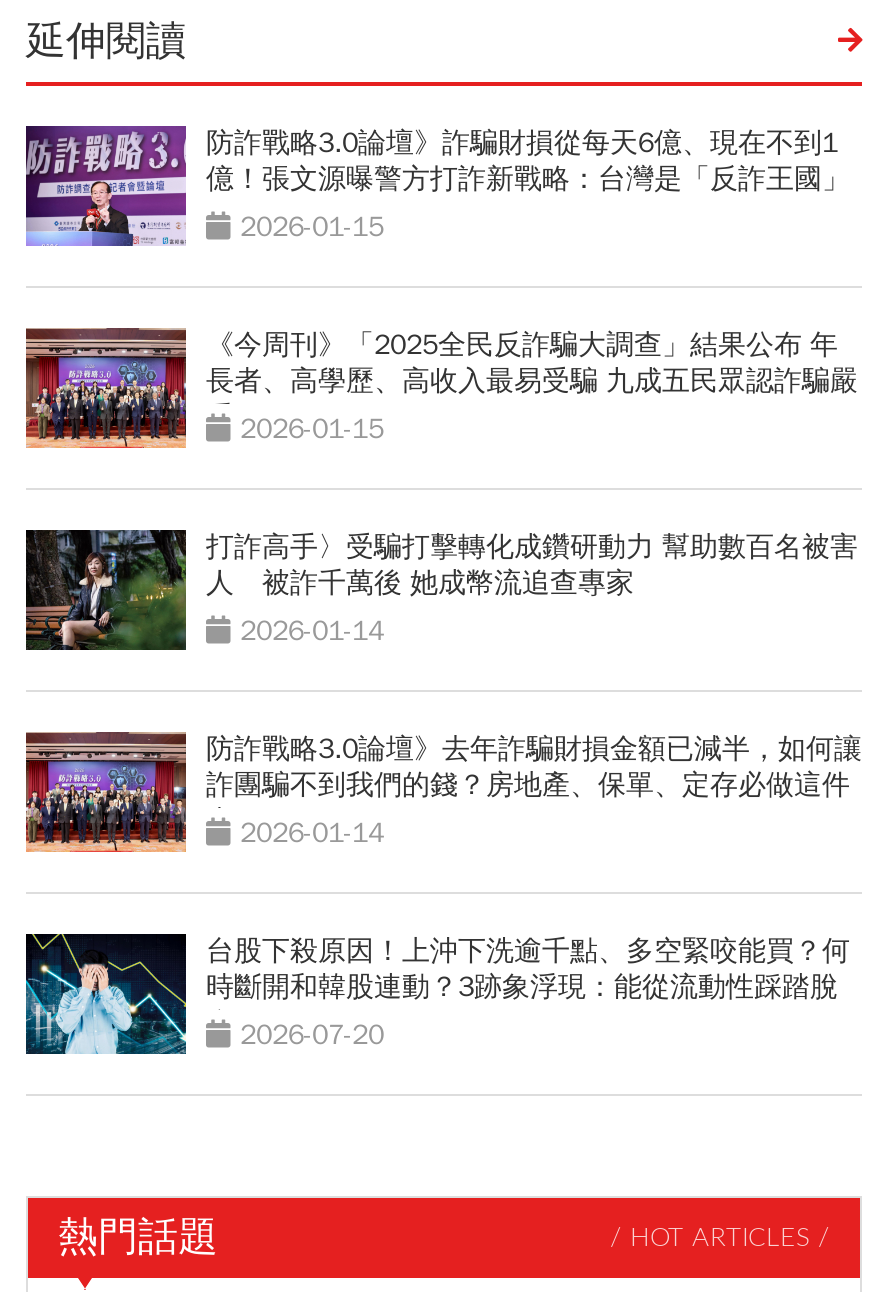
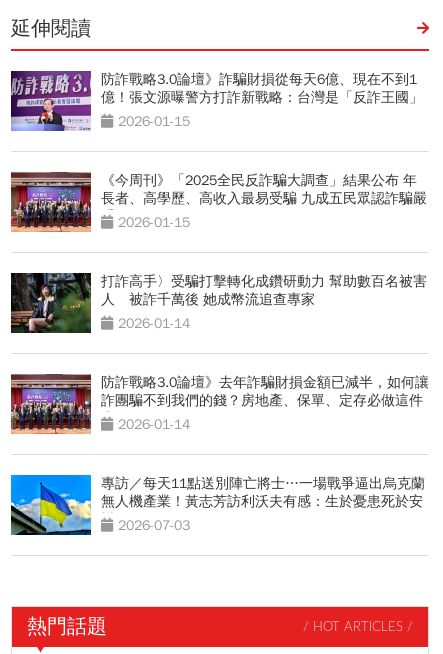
[24,932,850,1056] [image] | 台股下殺原因！上沖下洗逾千點、多空緊咬能買？何 | 時斷開和韓股連動？3跡象浮現：能從流動性踩踏脫 | 身 2026-07-20 -> [10,474,425,536] [image] | 專訪／每天11點送別陣亡將士…一場戰爭逼出烏克蘭 | 無人機產業！黃志芳訪利沃夫有感：生於憂患死於安 | 樂 2026-07-03

